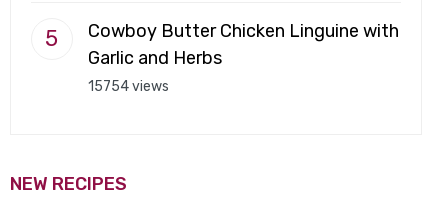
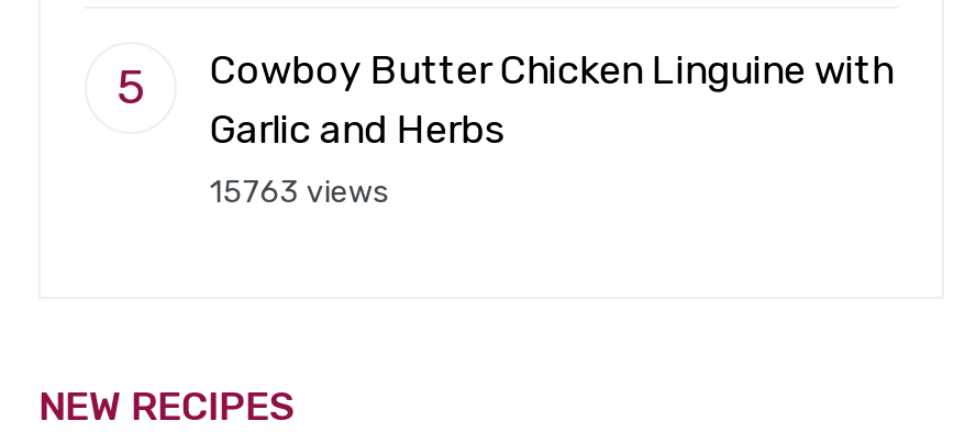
[88,78,169,95] 15754 views -> [210,172,388,210] 15763 views

